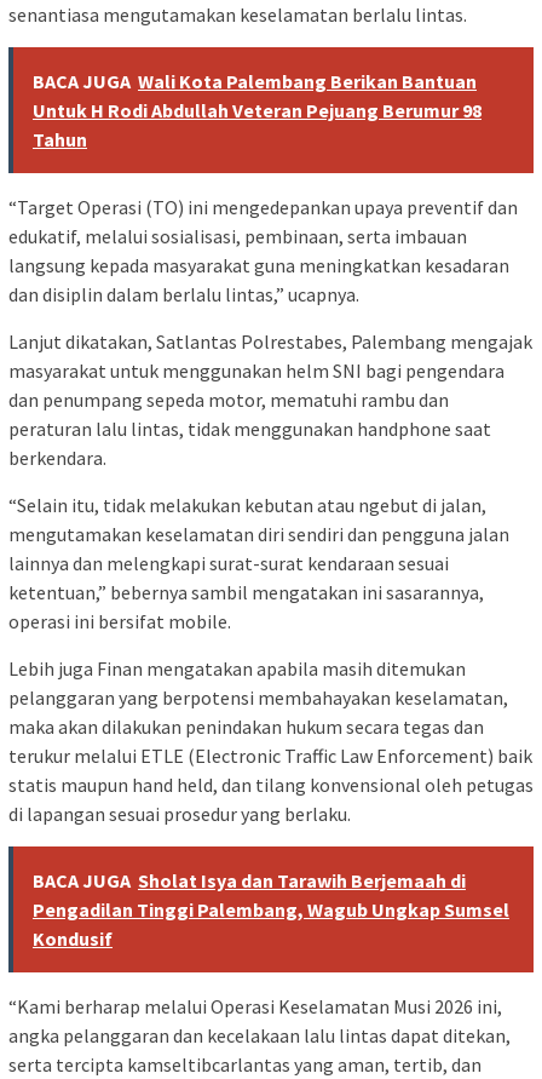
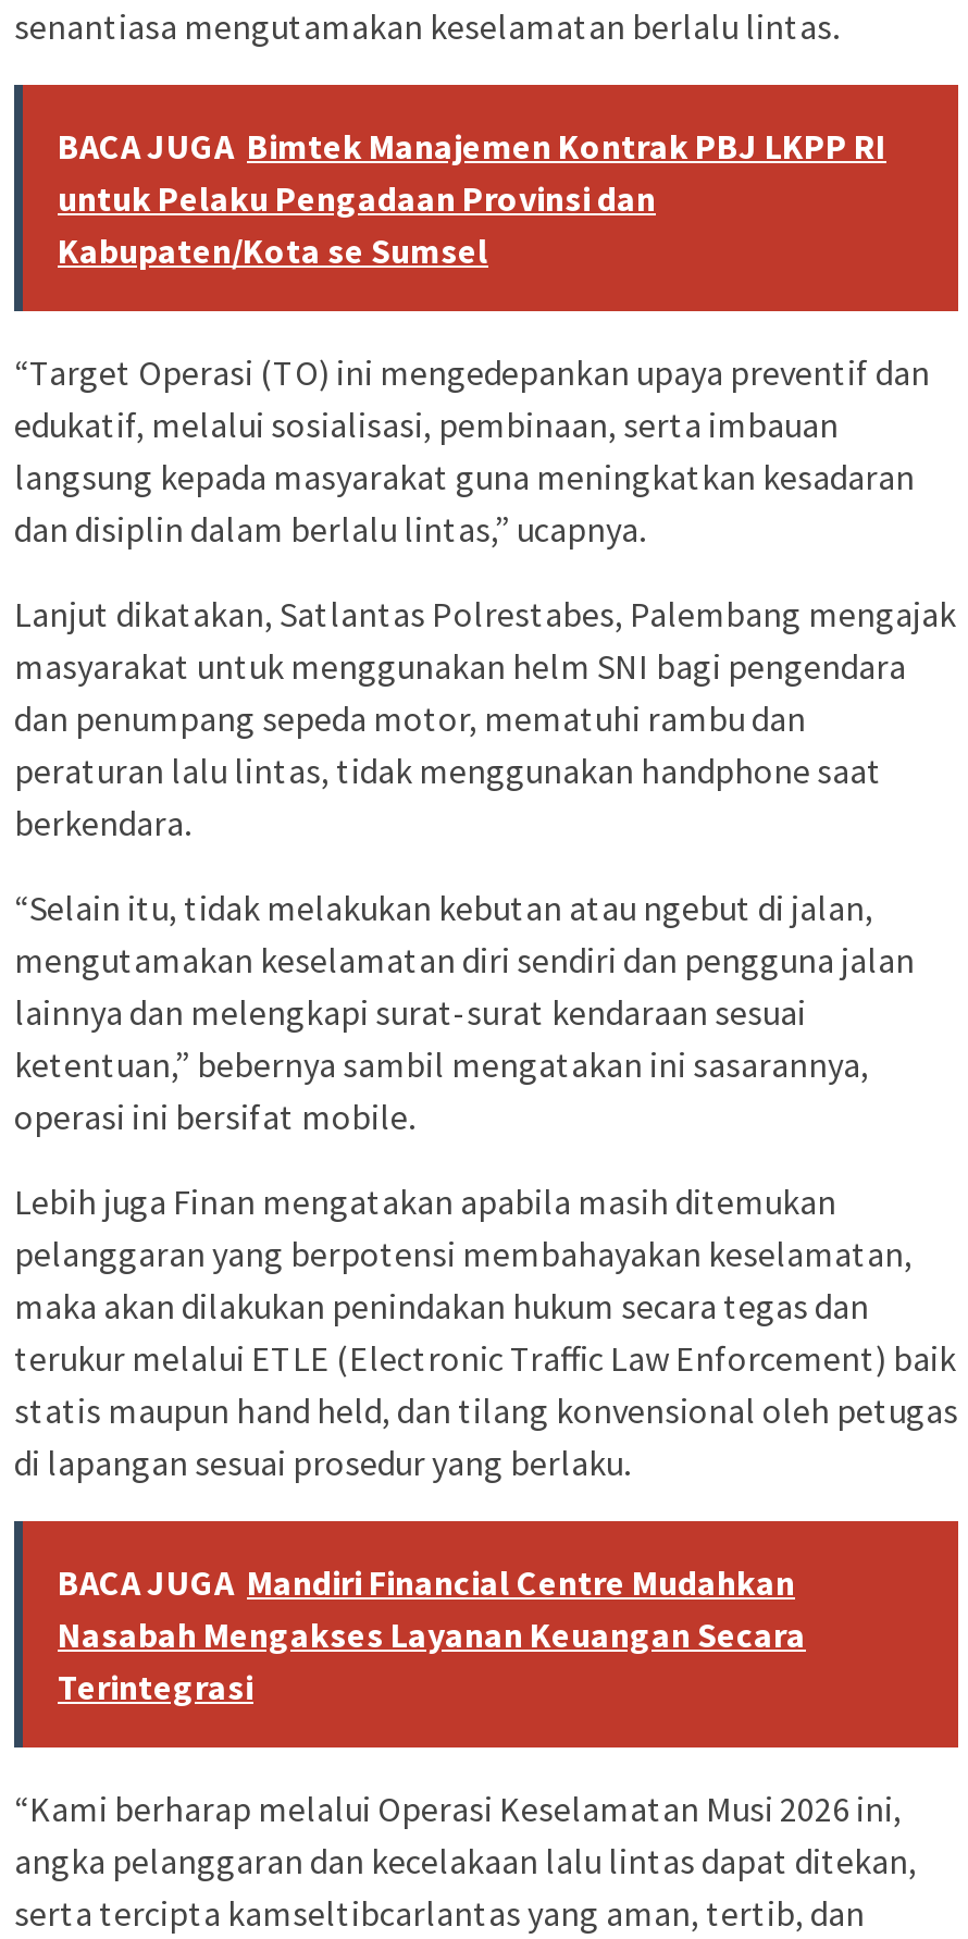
[33,69,482,152] BACA JUGA Wali Kota Palembang Berikan Bantuan | Untuk H Rodi Abdullah Veteran Pejuang Berumur 98 | Tahun -> [58,124,886,272] BACA JUGA Bimtek Manajemen Kontrak PBJ LKPP RI | untuk Pelaku Pengadaan Provinsi dan | Kabupaten/Kota se Sumsel
[33,869,509,951] BACA JUGA Sholat Isya dan Tarawih Berjemaah di | Pengadilan Tinggi Palembang, Wagub Ungkap Sumsel | Kondusif -> [58,1561,806,1709] BACA JUGA Mandiri Financial Centre Mudahkan | Nasabah Mengakses Layanan Keuangan Secara | Terintegrasi

